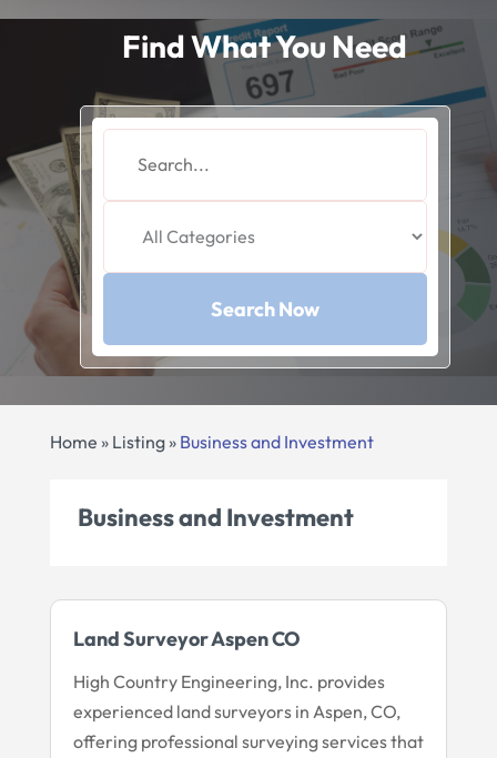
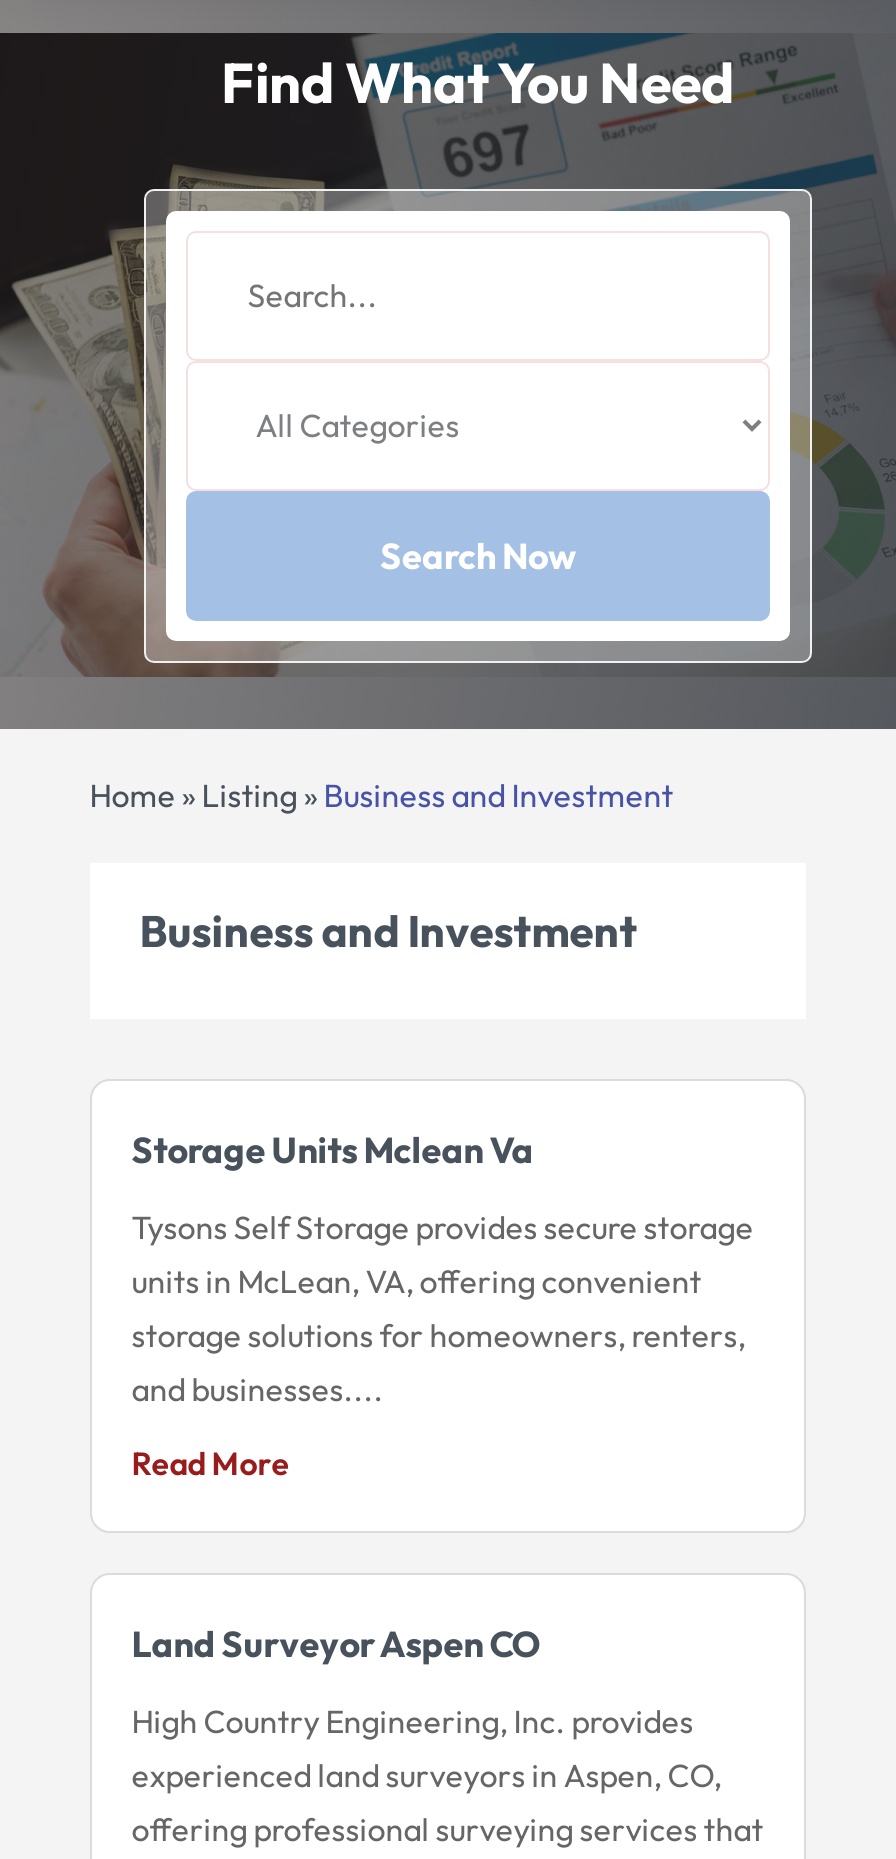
none -> [132,1127,754,1483] Storage Units Mclean Va | Tysons Self Storage provides secure storage | units in McLean, VA, offering convenient | storage solutions for homeowners, renters, | and businesses.... | Read More

